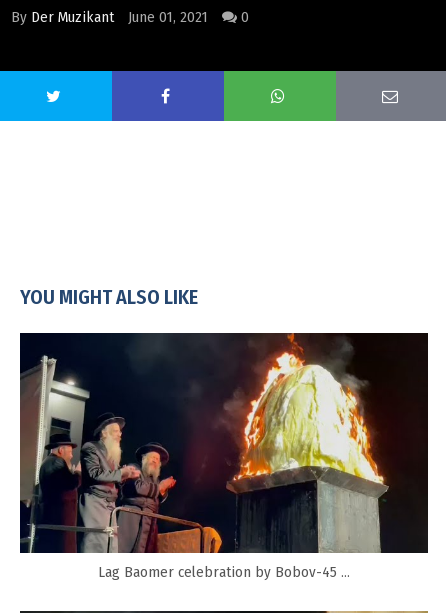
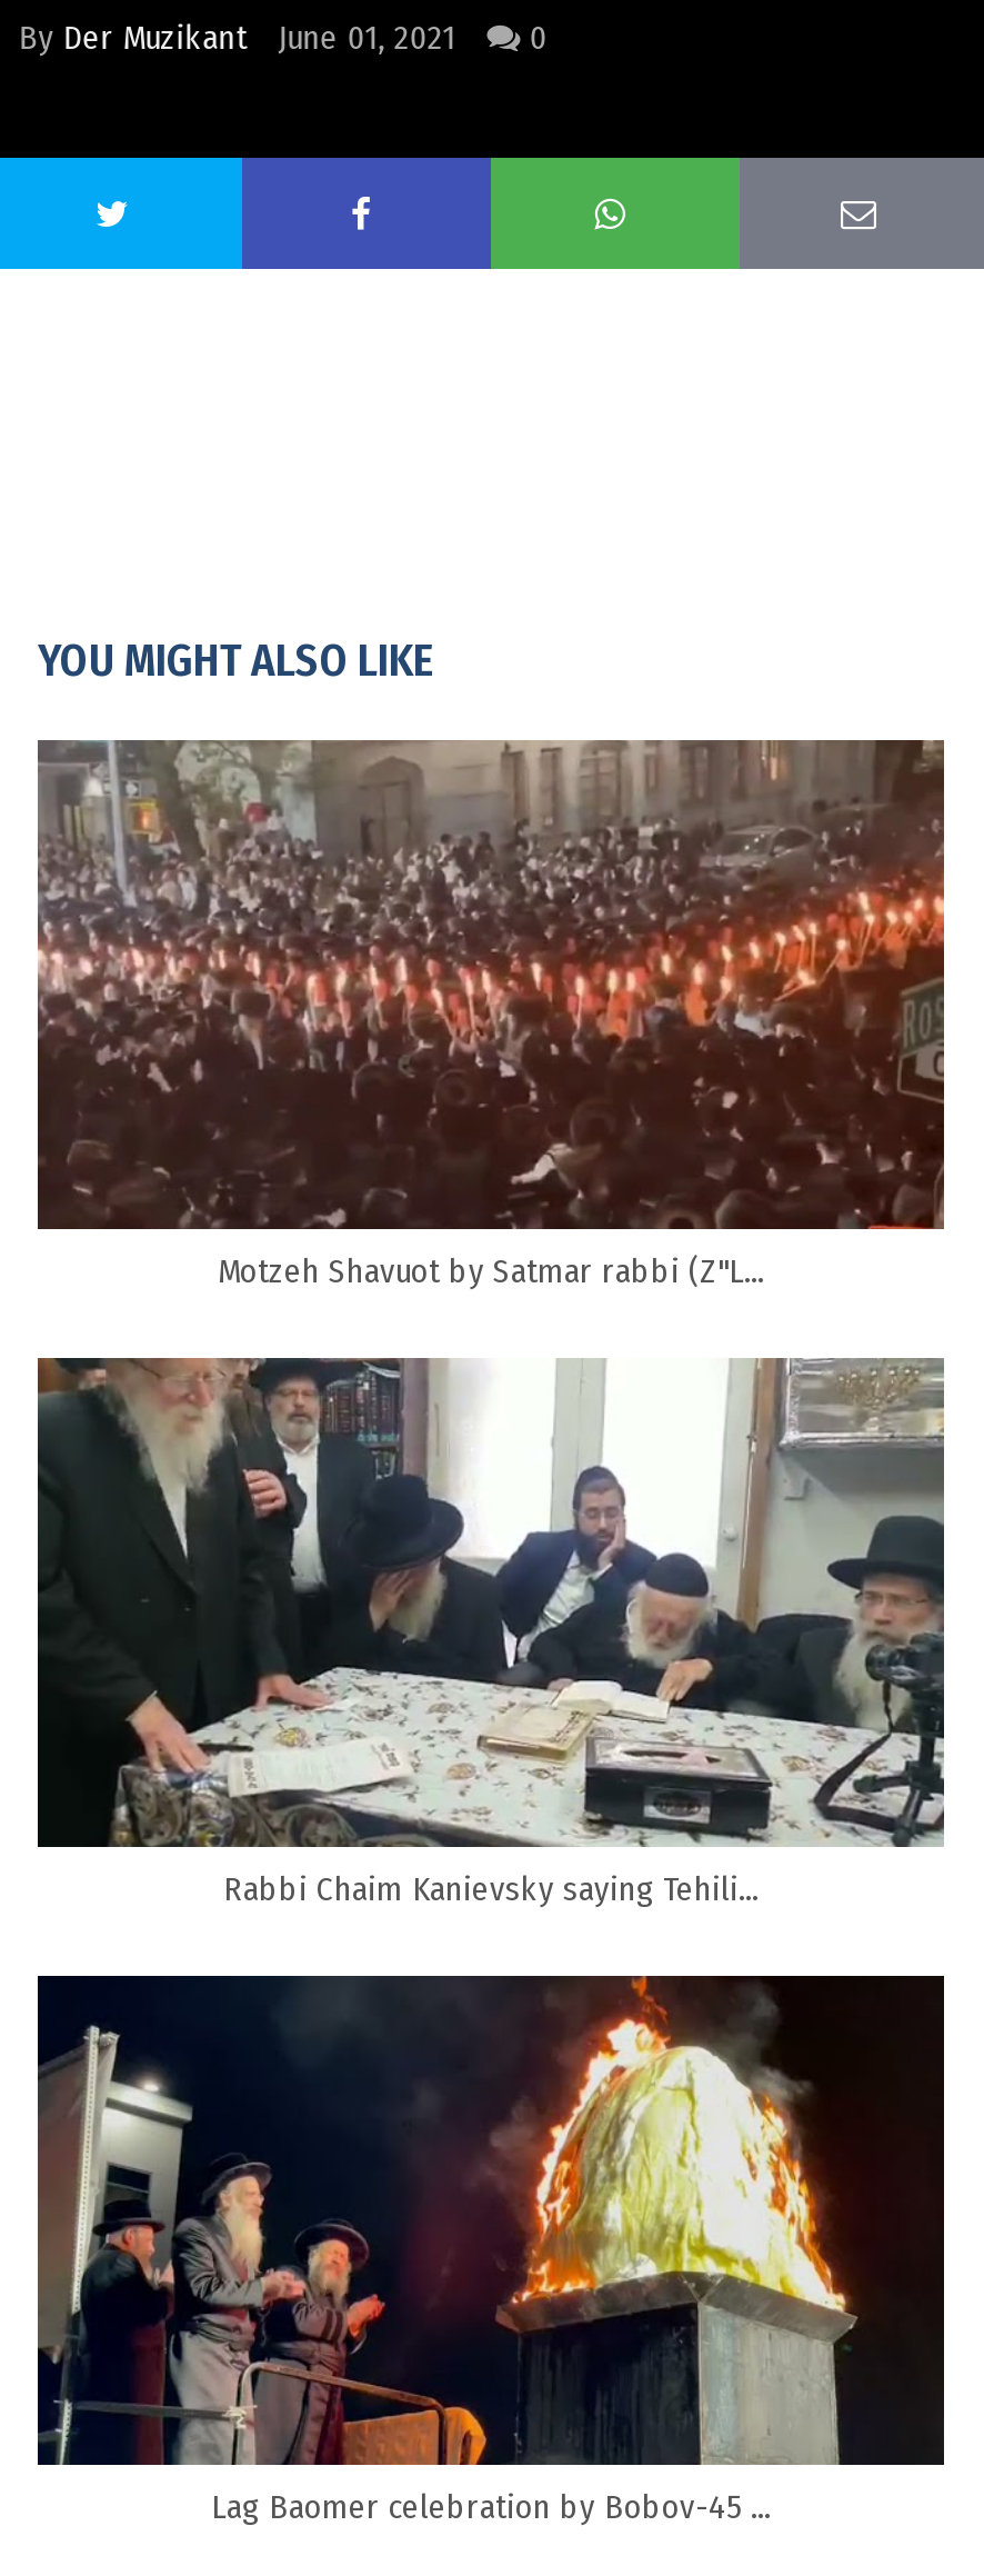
none -> [36,738,946,1291] [image] | Motzeh Shavuot by Satmar rabbi (Z"L...
none -> [38,1356,946,1909] [image] | Rabbi Chaim Kanievsky saying Tehili...

